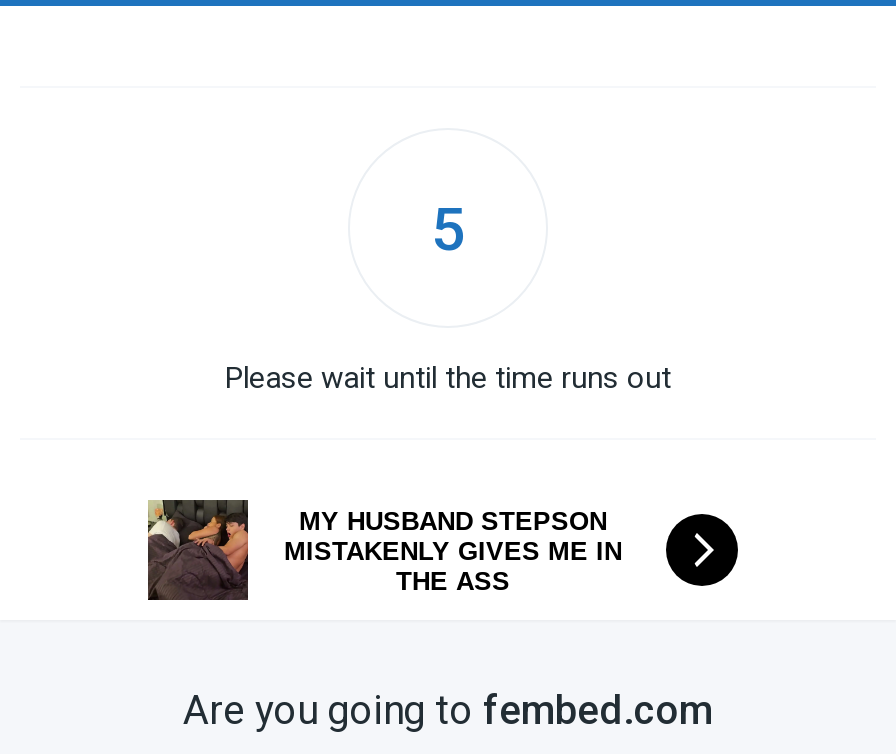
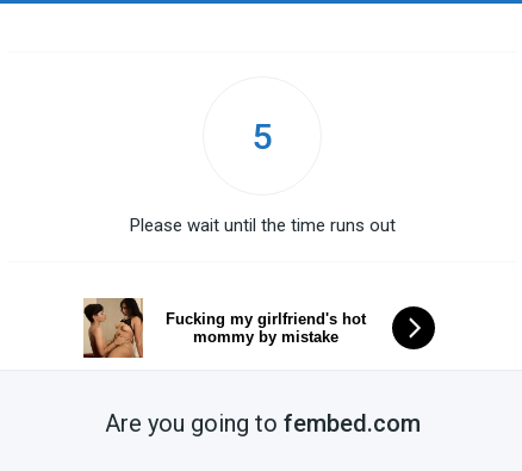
[146,498,622,602] [image] | MY HUSBAND STEPSON | MISTAKENLY GIVES ME IN | THE ASS -> [83,297,365,359] [image] | Fucking my girlfriend's hot | mommy by mistake

